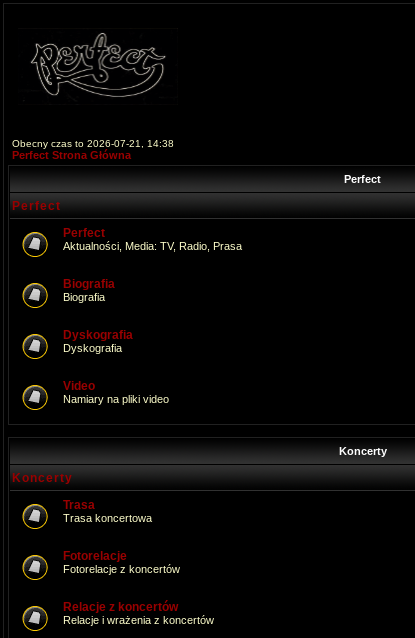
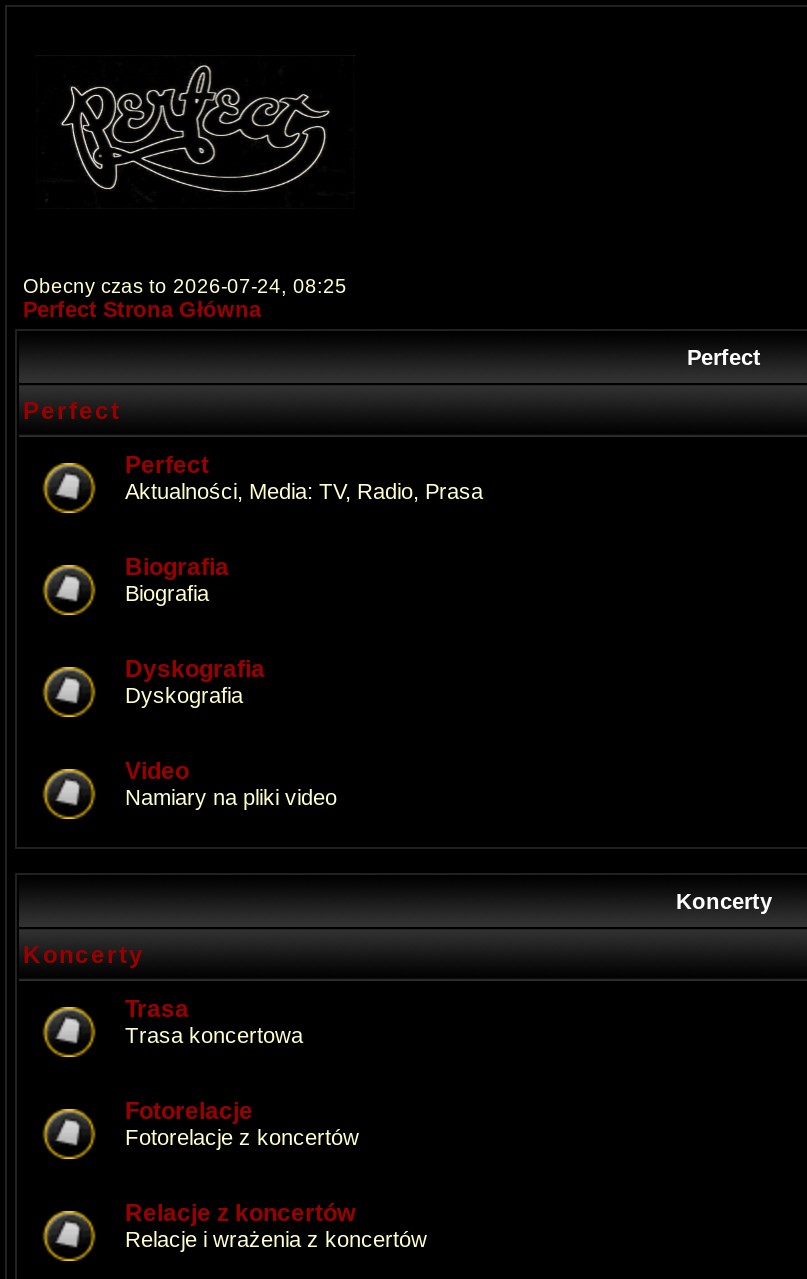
[12,138,174,149] Obecny czas to 2026-07-21, 14:38 -> [23,275,347,297] Obecny czas to 2026-07-24, 08:25

